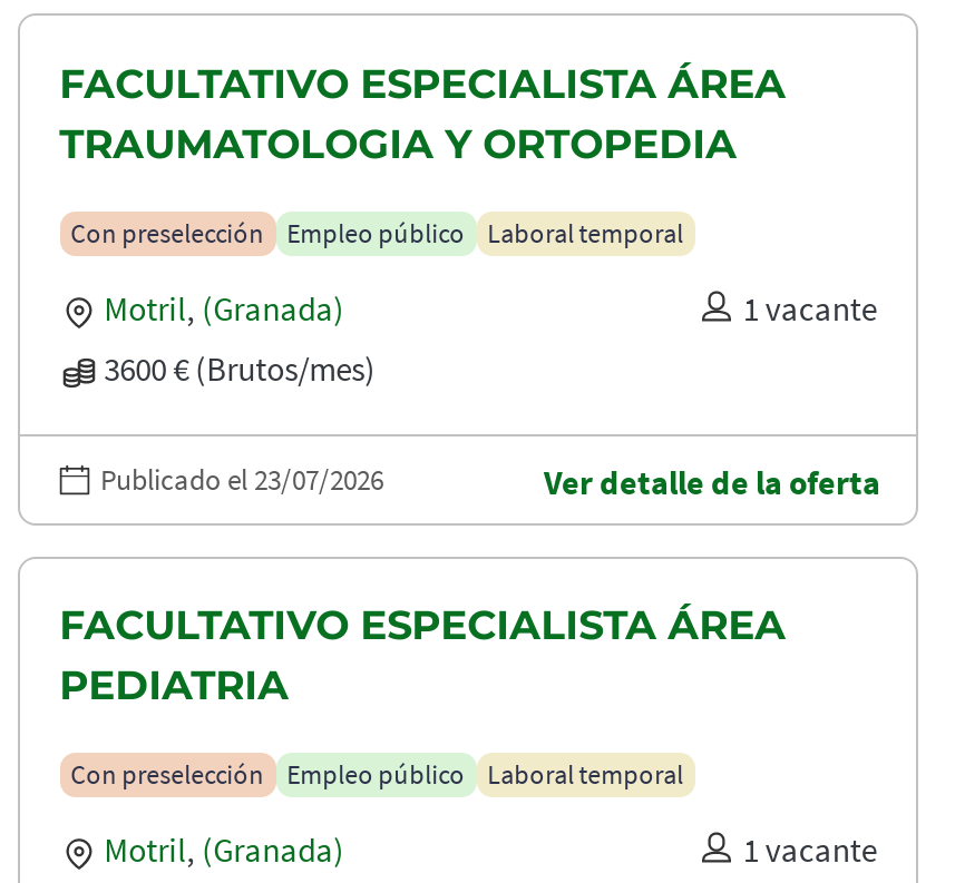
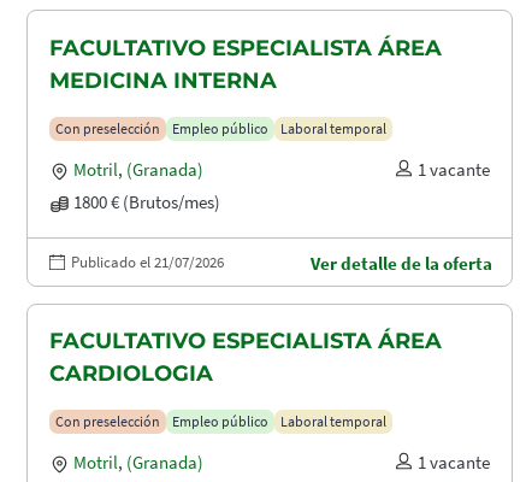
[59,120,737,169] TRAUMATOLOGIA Y ORTOPEDIA -> [49,67,276,94] MEDICINA INTERNA
[104,347,376,389] 3600 € (Brutos/mes) -> [73,190,220,213] 1800 € (Brutos/mes)
[100,461,383,498] Publicado el 23/07/2026 -> [71,252,224,272] Publicado el 21/07/2026
[59,662,289,711] PEDIATRIA -> [49,361,213,387] CARDIOLOGIA

